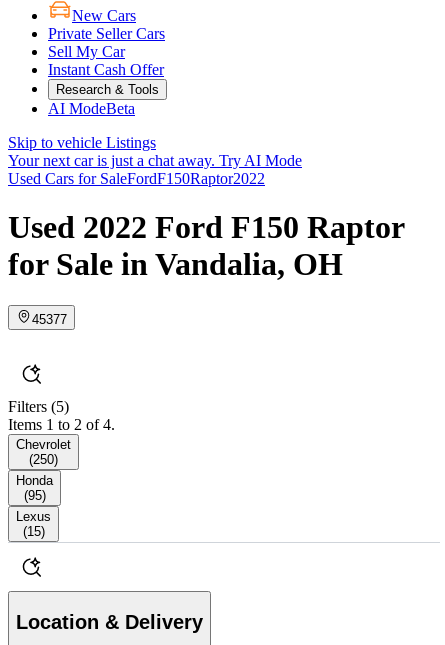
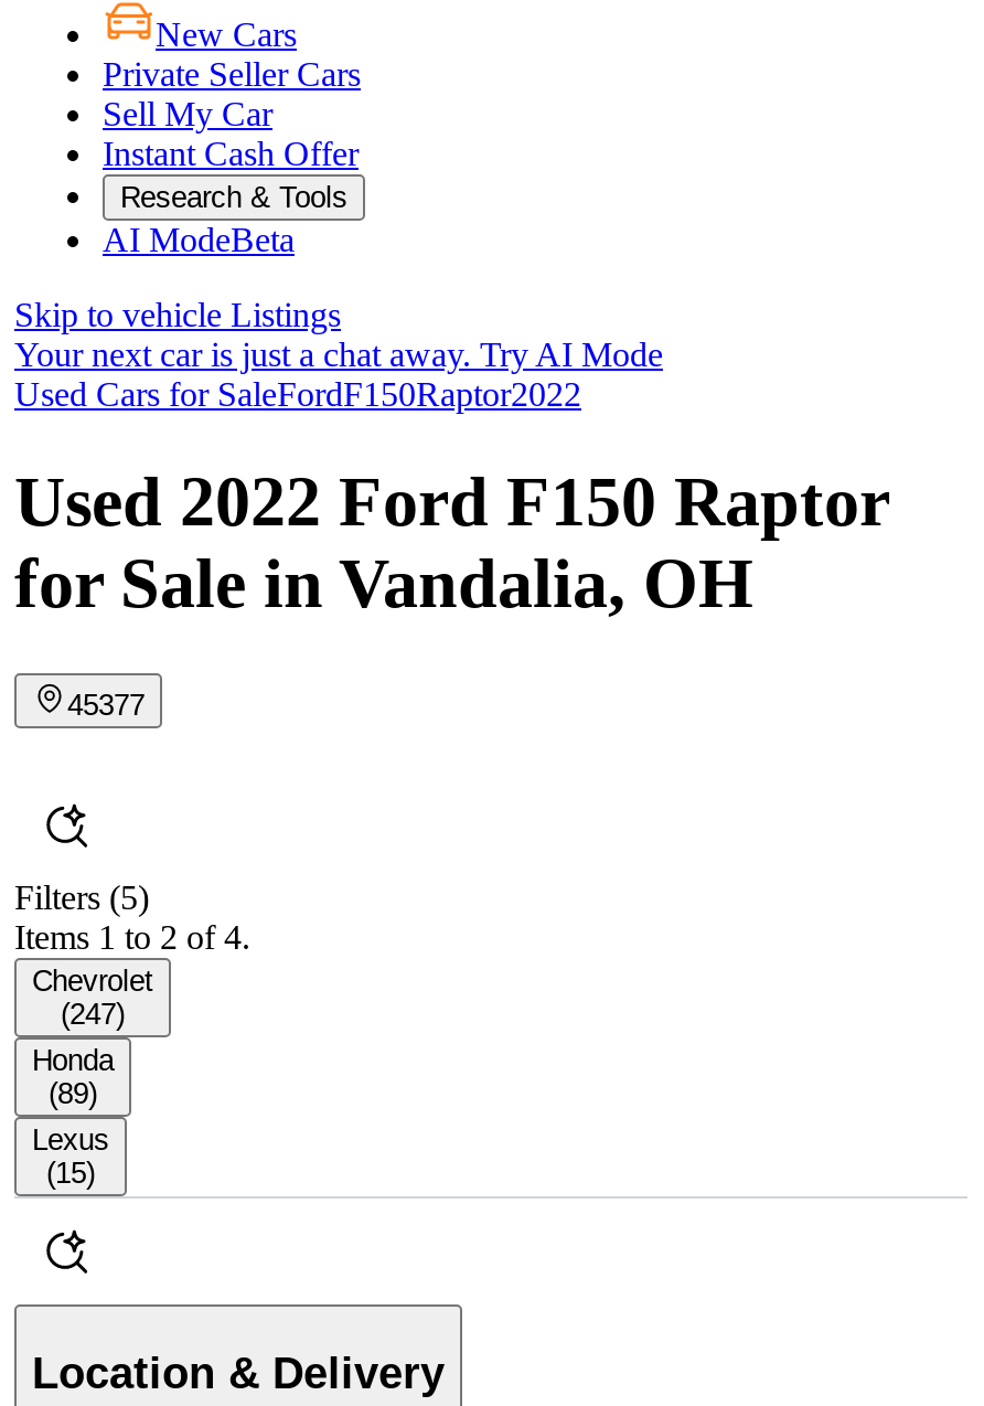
[29,452,58,467] (250) -> [61,997,125,1031] (247)
[23,488,45,503] (95) -> [49,1077,97,1110] (89)

